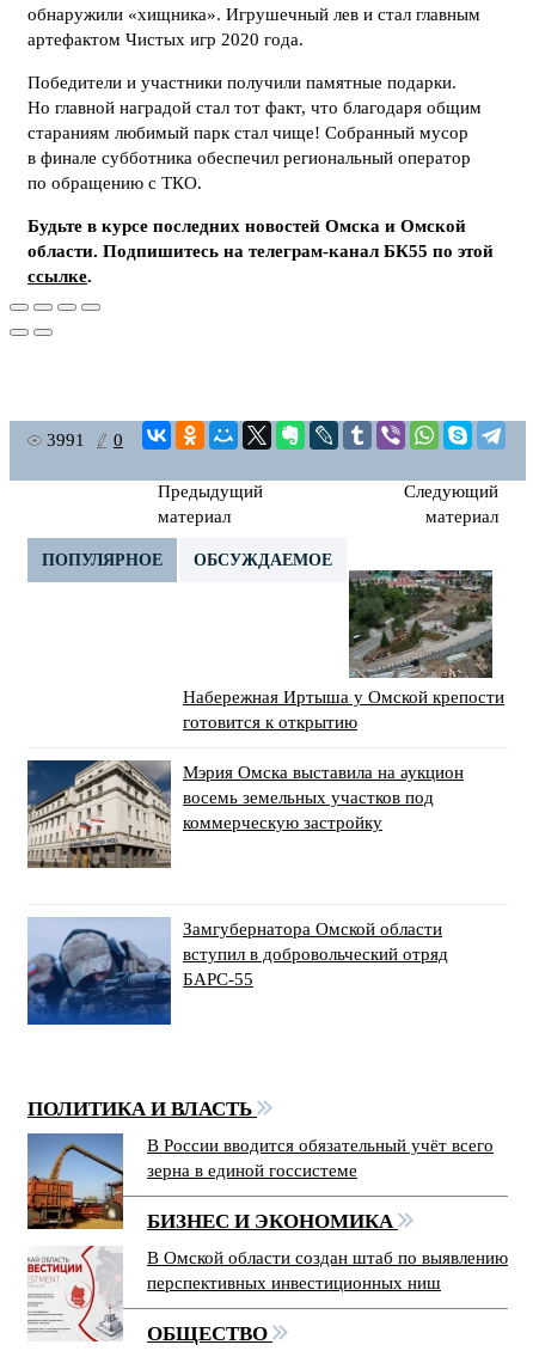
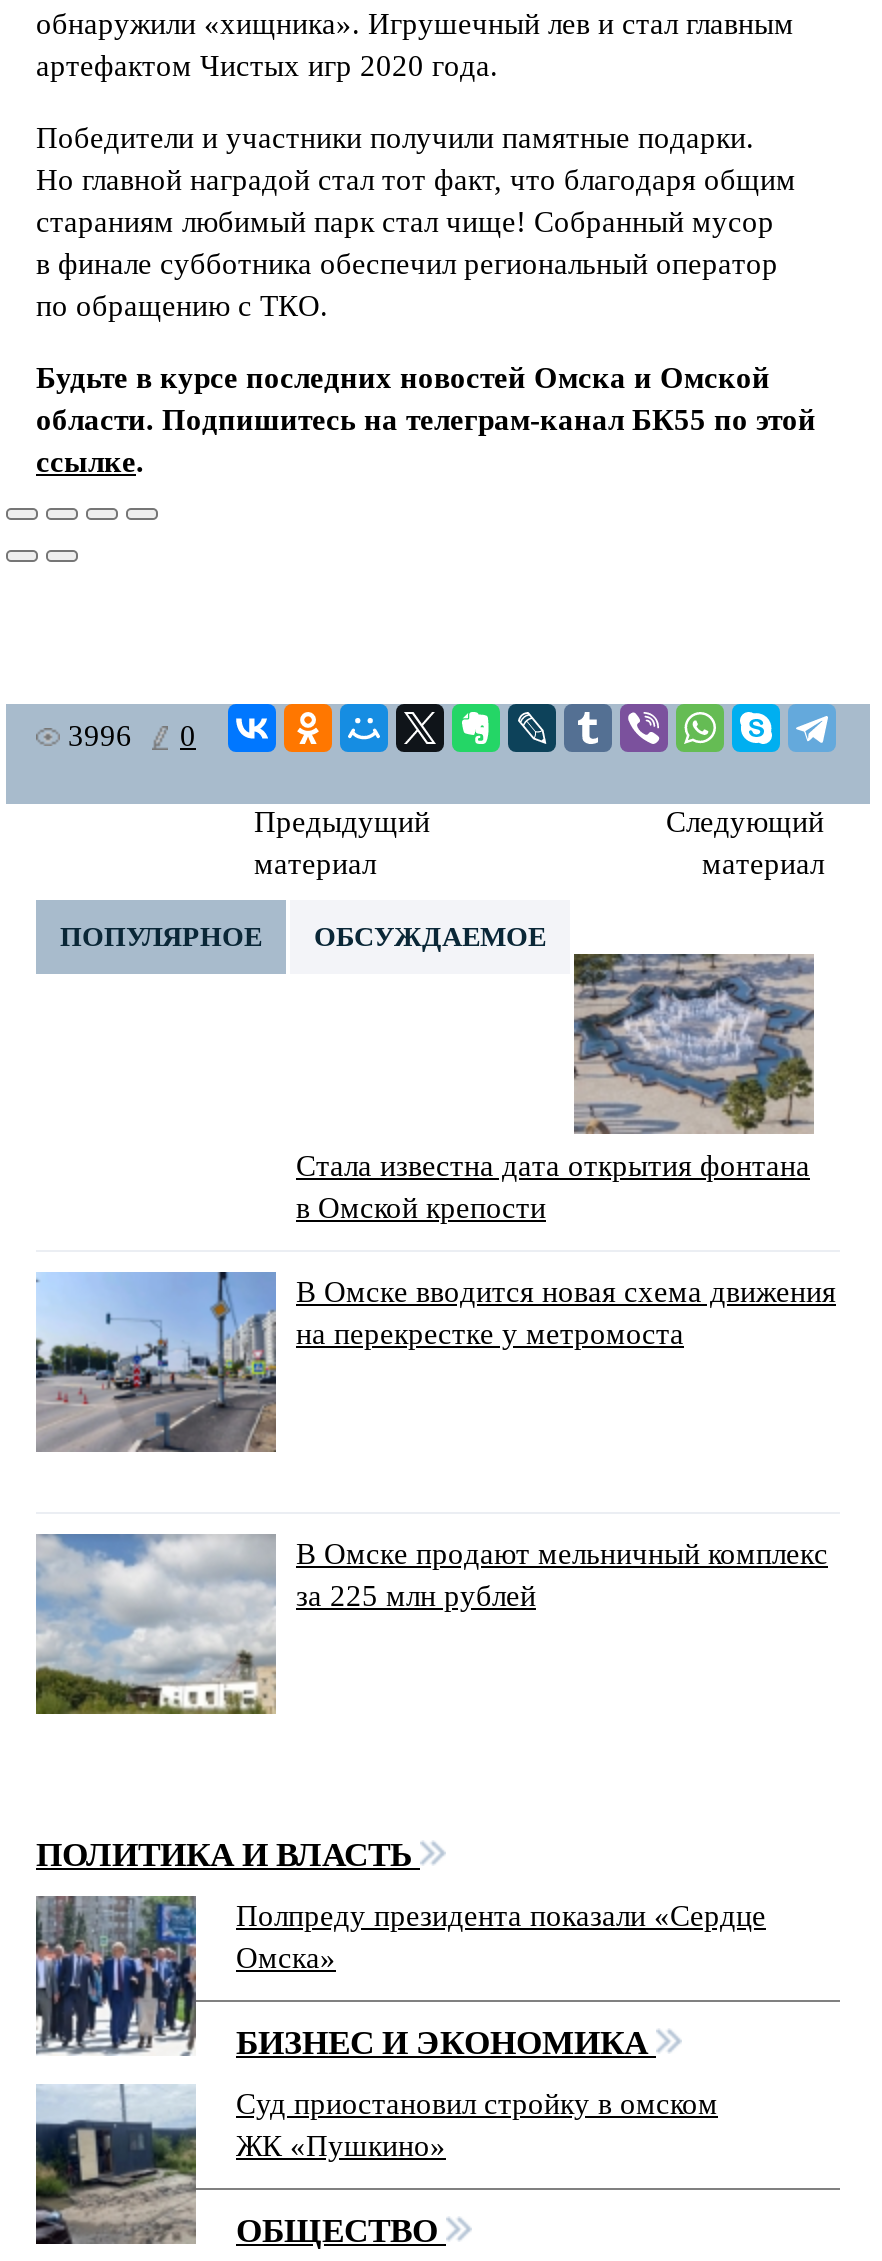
[47,431,123,450] 3991 0 -> [68,720,196,752] 3996 0
[183,569,504,732] [image] | Набережная Иртыша у Омской крепости | готовится к открытию -> [296,952,816,1224] [image] | Стала известна дата открытия фонтана | в Омской крепости
[26,759,464,869] [image] | Мэрия Омска выставила на аукцион | восемь земельных участков под | коммерческую застройку -> [34,1270,836,1454] [image] | В Омске вводится новая схема движения | на перекрестке у метромоста
[26,917,448,1026] [image] | Замгубернатора Омской области | вступил в добровольческий отряд | БАРС-55 -> [34,1534,828,1716] [image] | В Омске продают мельничный комплекс | за 225 млн рублей
[26,1133,494,1230] [image] | В России вводится обязательный учёт всего | зерна в единой госсистеме -> [34,1894,766,2058] [image] | Полпреду президента показали «Сердце | Омска»
[26,1245,508,1343] [image] | В Омской области создан штаб по выявлению | перспективных инвестиционных ниш -> [34,2084,718,2246] [image] | Суд приостановил стройку в омском | ЖК «Пушкино»

